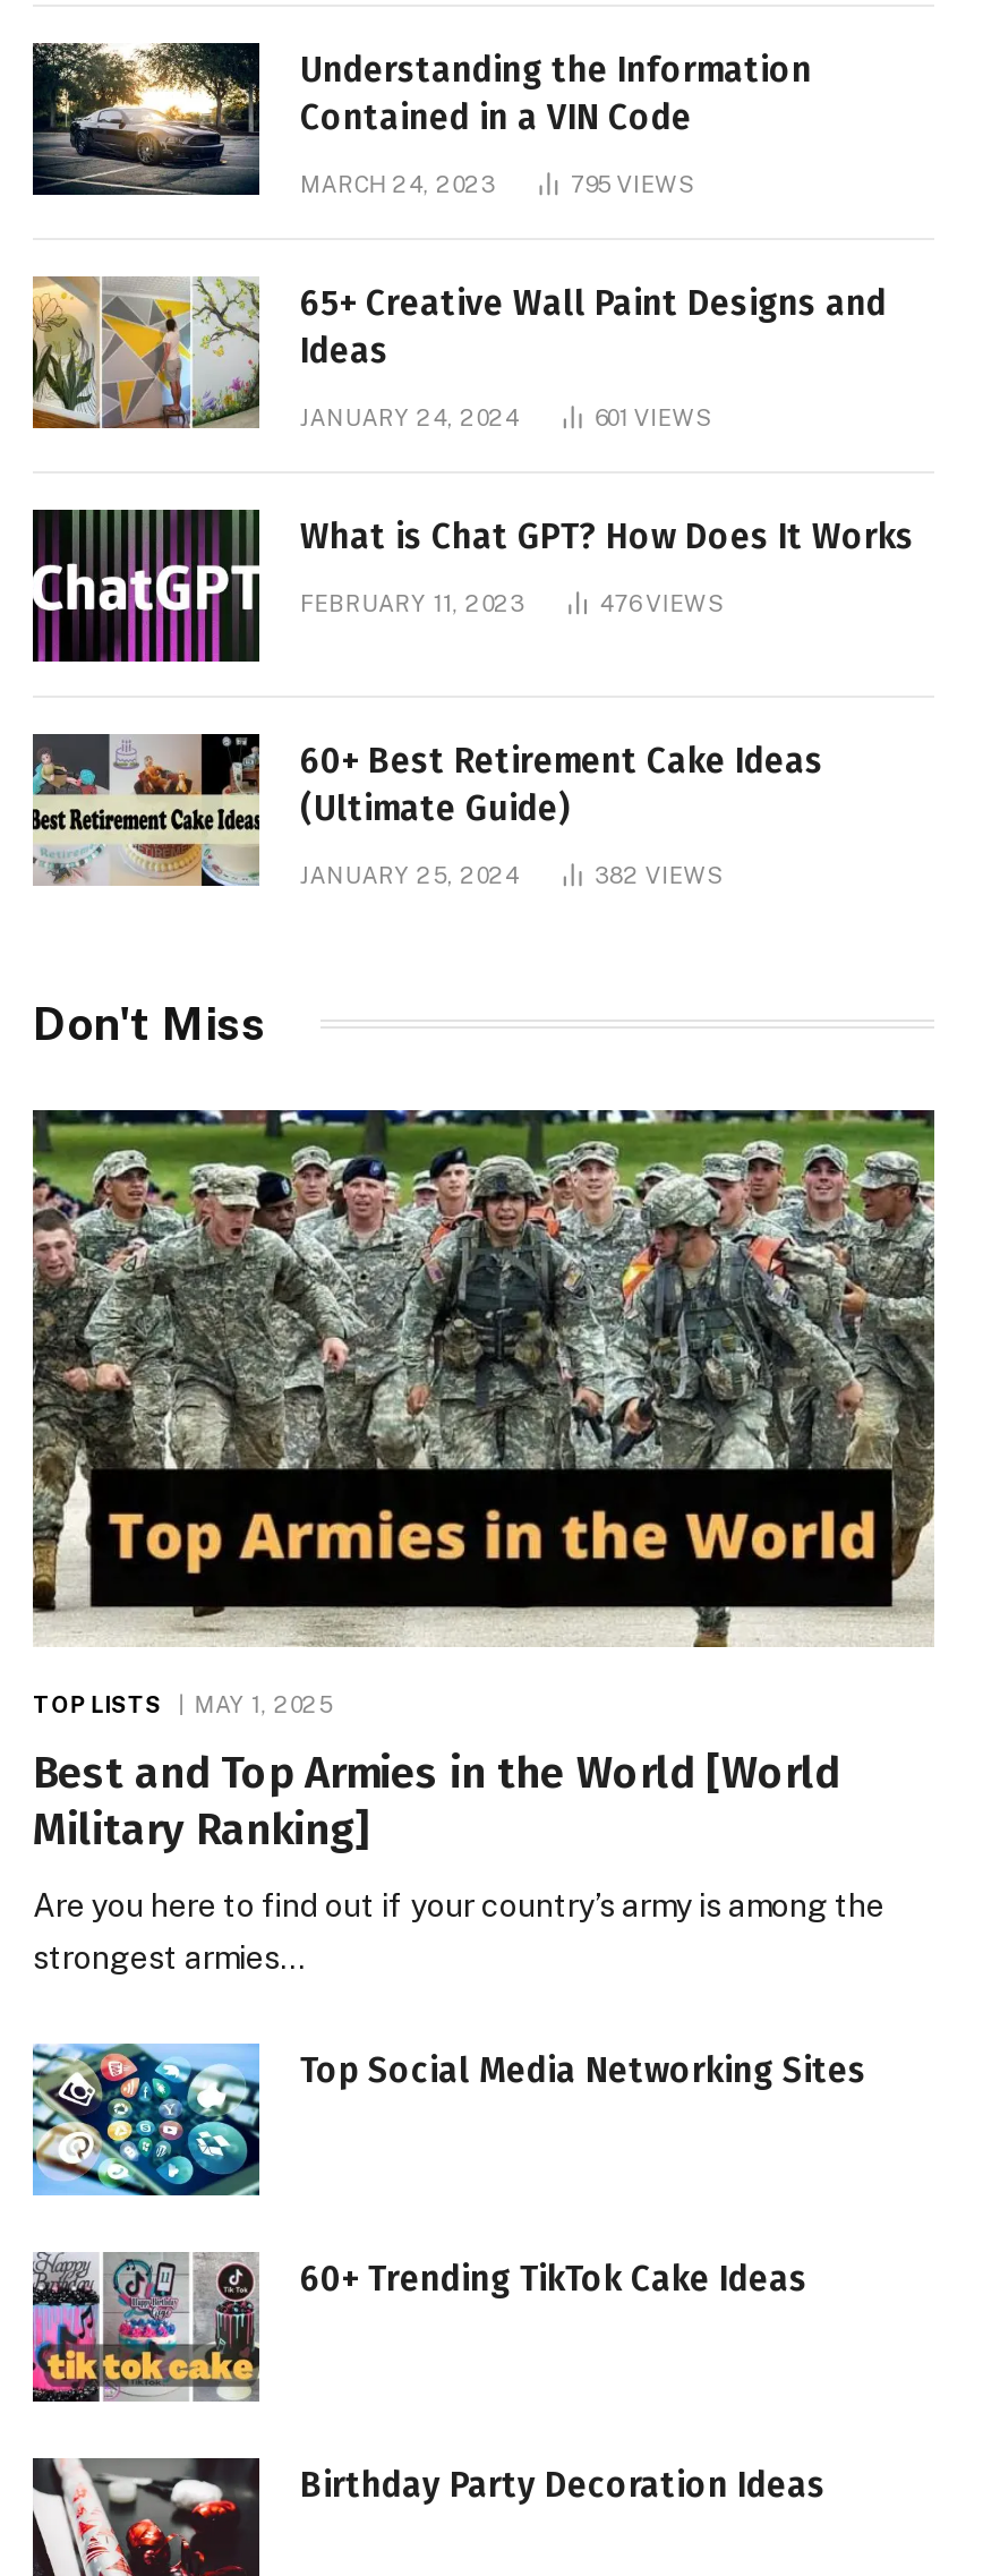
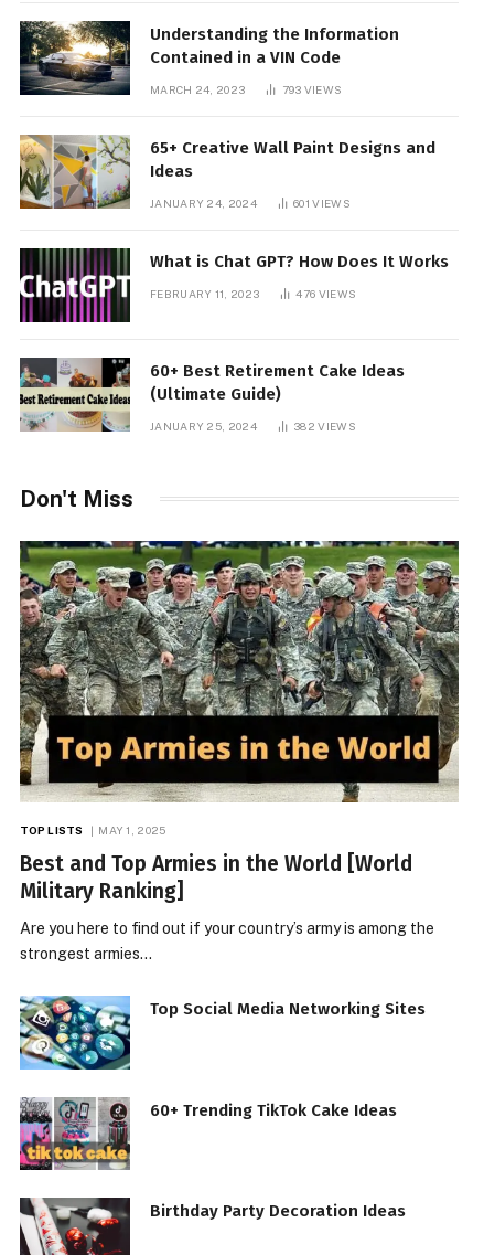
[571,171,695,198] 795 VIEWS -> [282,83,342,96] 793 VIEWS

